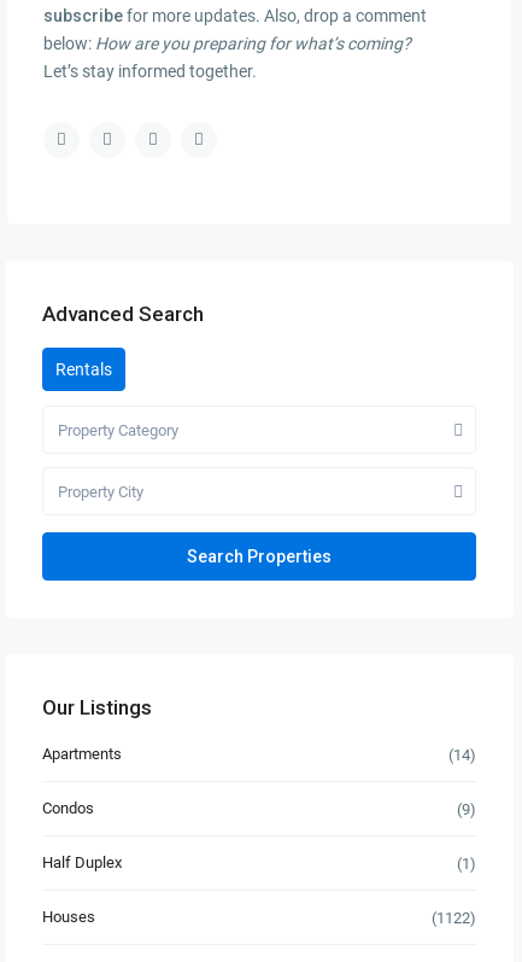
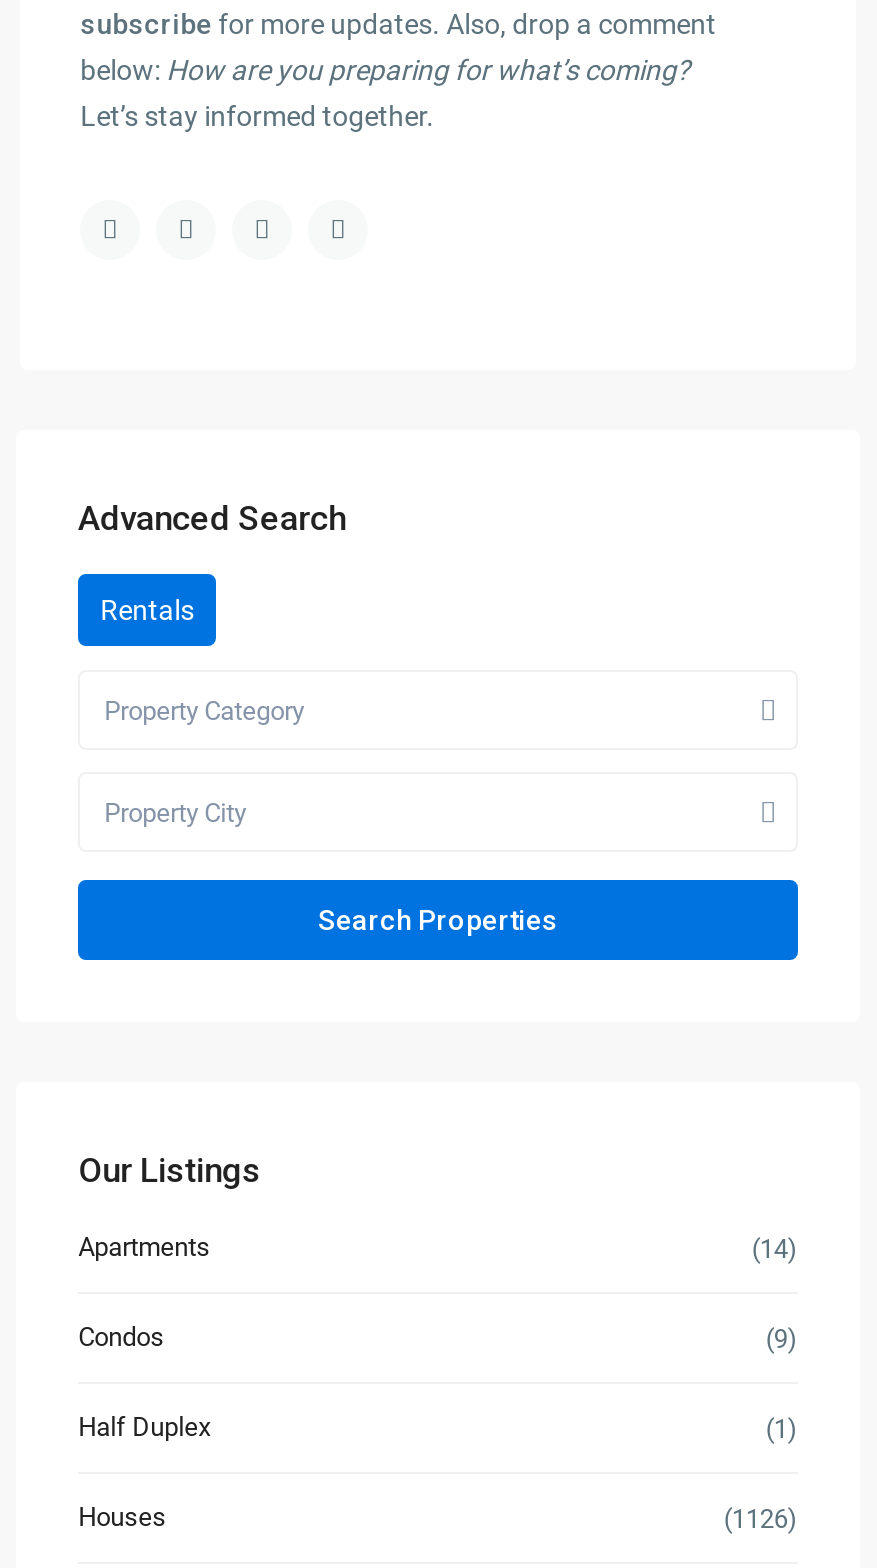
[431,909,476,927] (1122) -> [724,1505,798,1535] (1126)

